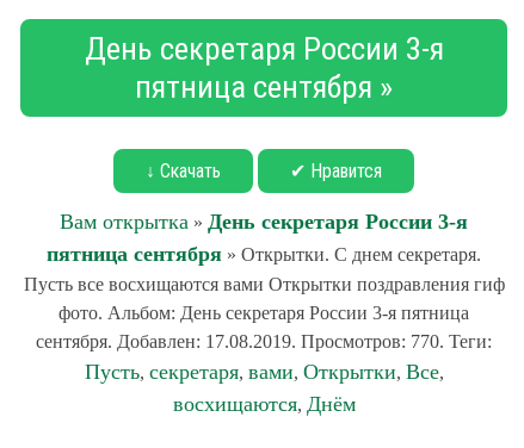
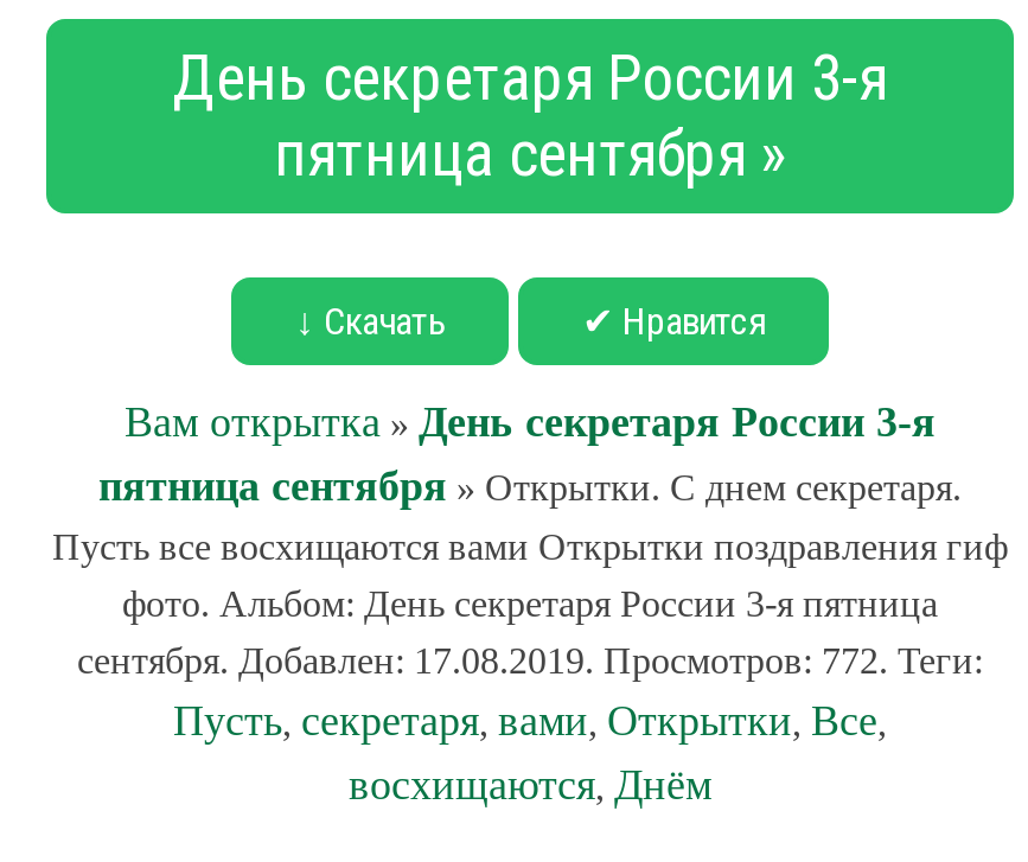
[36,331,492,351] сентября. Добавлен: 17.08.2019. Просмотров: 770. Теги: -> [77,640,983,681] сентября. Добавлен: 17.08.2019. Просмотров: 772. Теги:

